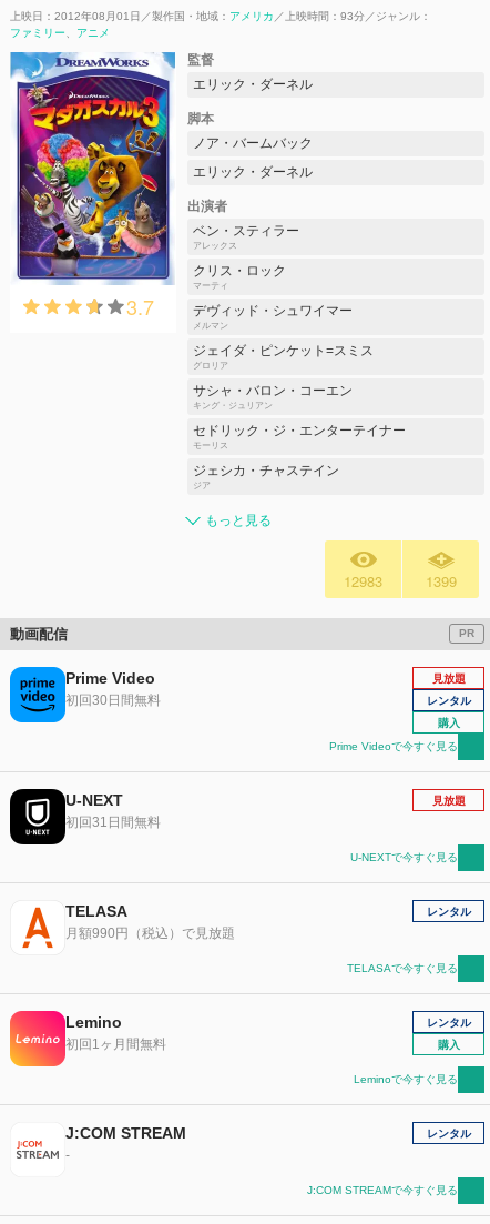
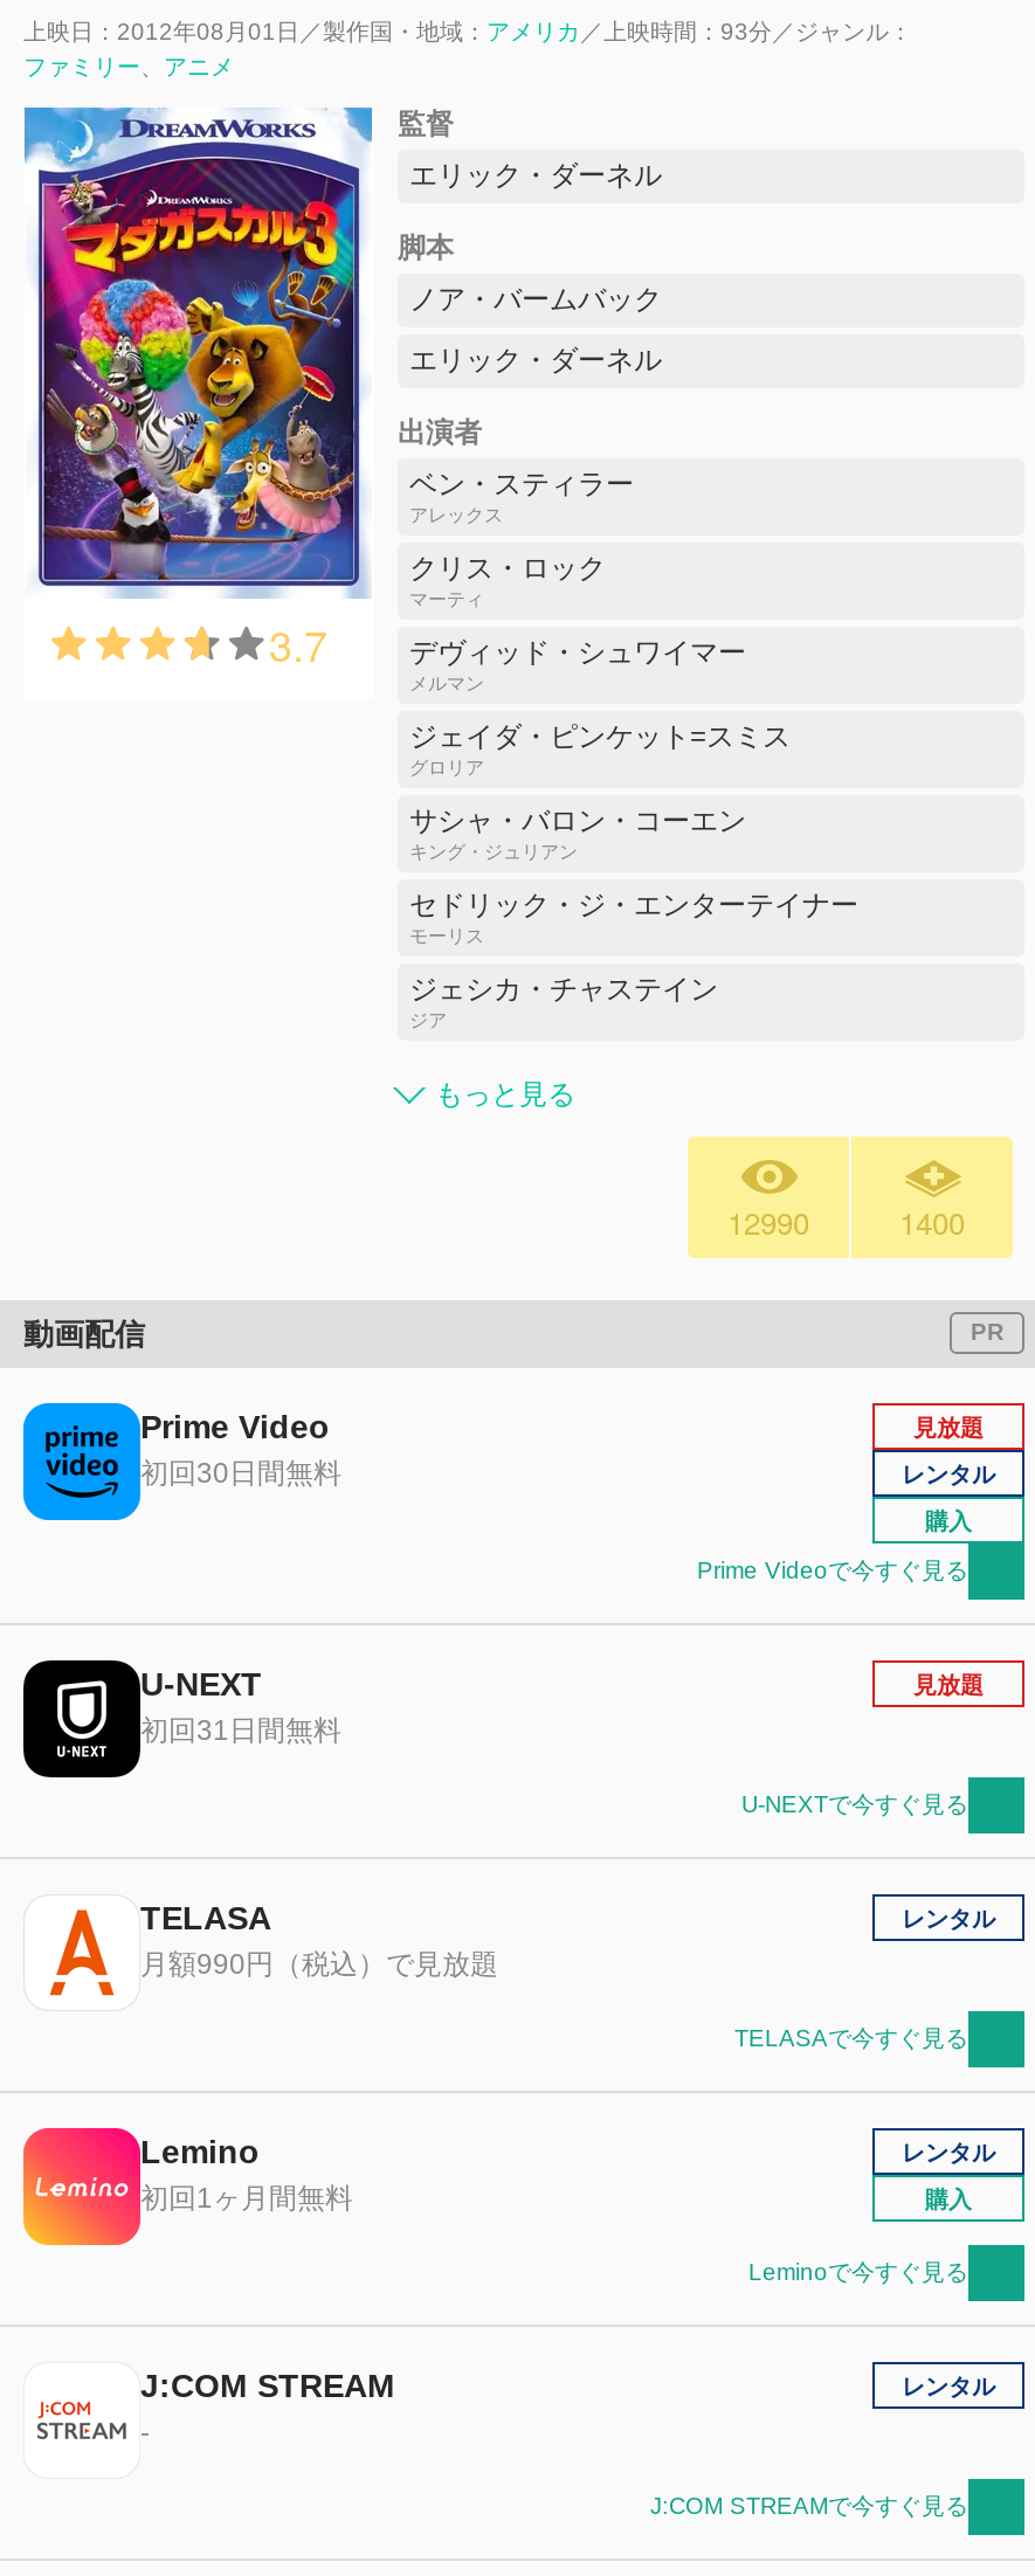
[344,570,382,591] 12983 -> [727,1199,809,1243] 12990
[425,570,456,591] 1399 -> [899,1199,965,1243] 1400

